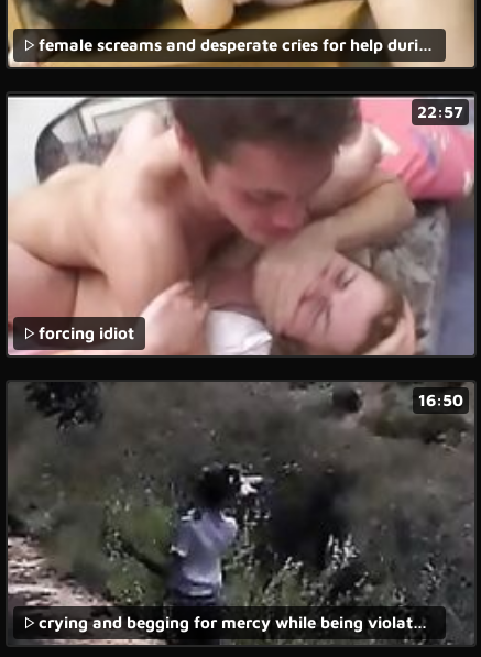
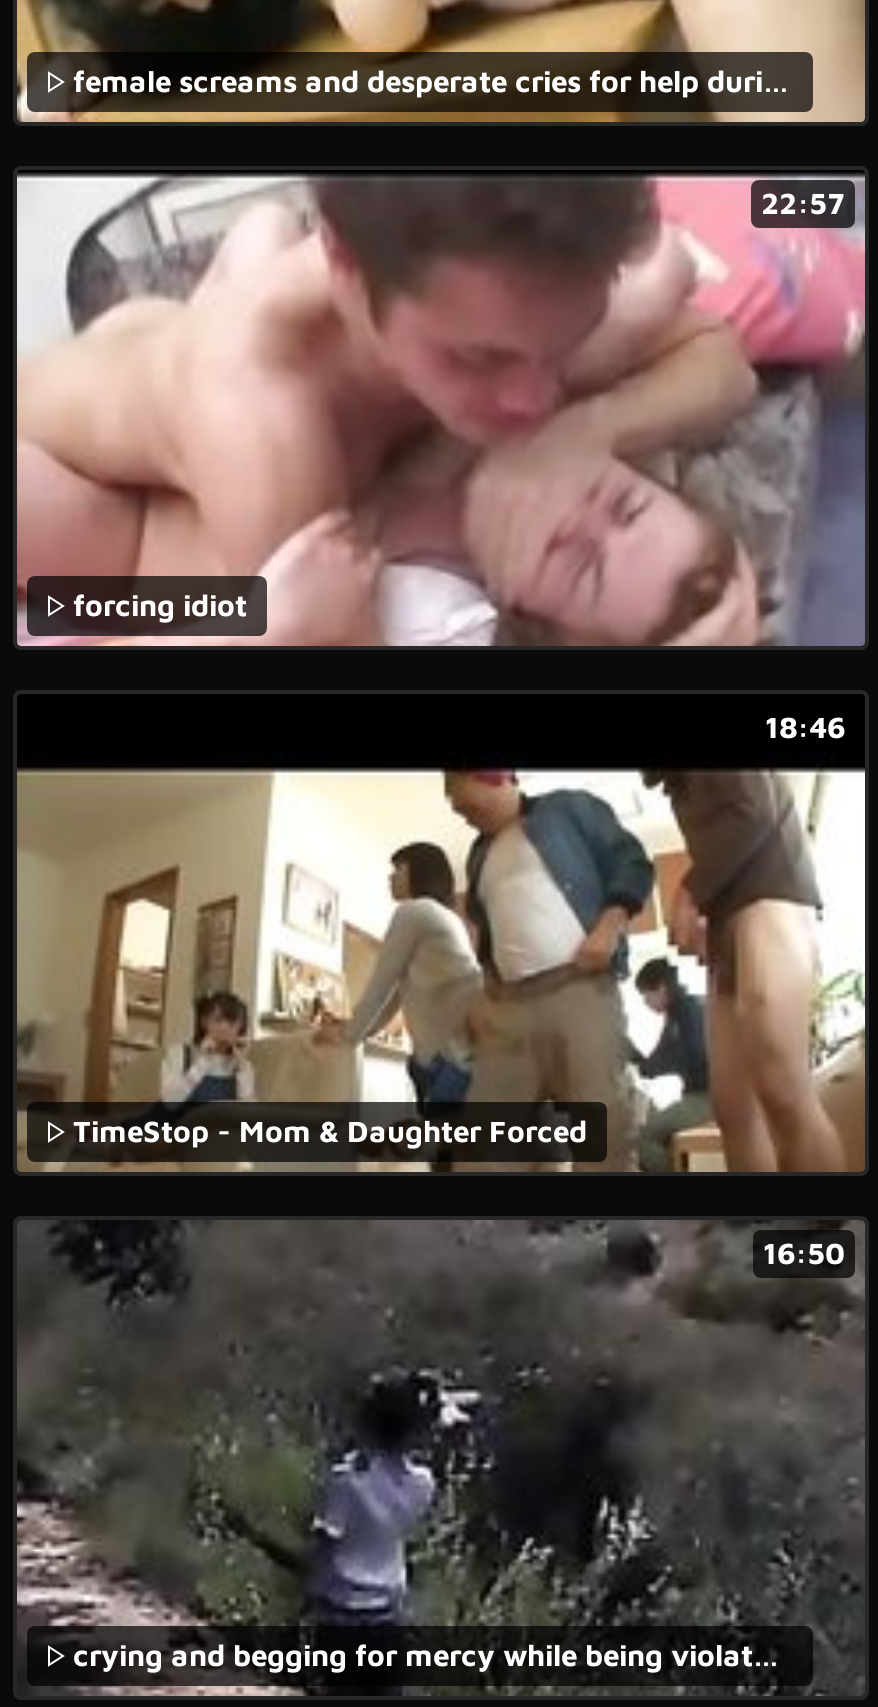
none -> [17,698,867,1174] [image] | TimeStop - Mom & Daughter Forced
none -> [765,710,845,744] 18:46

